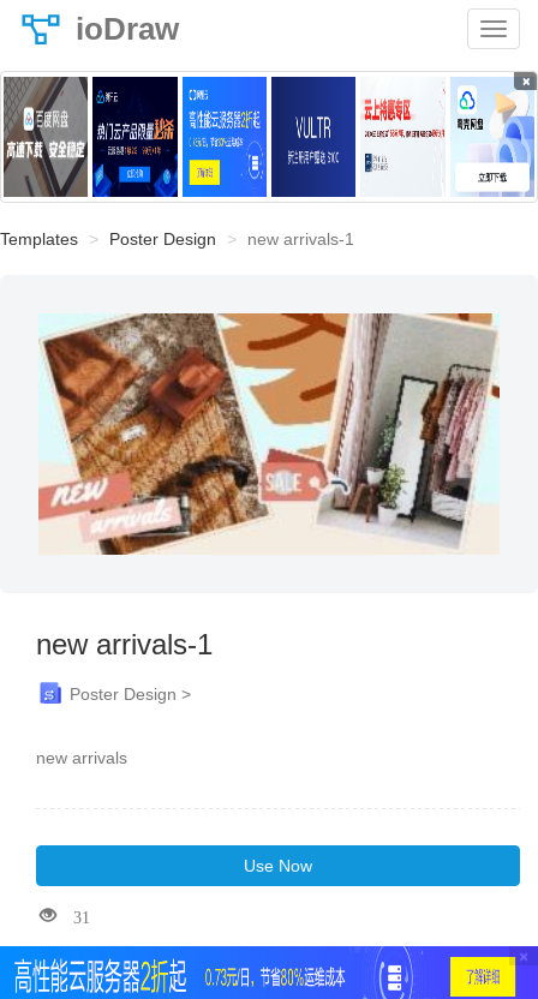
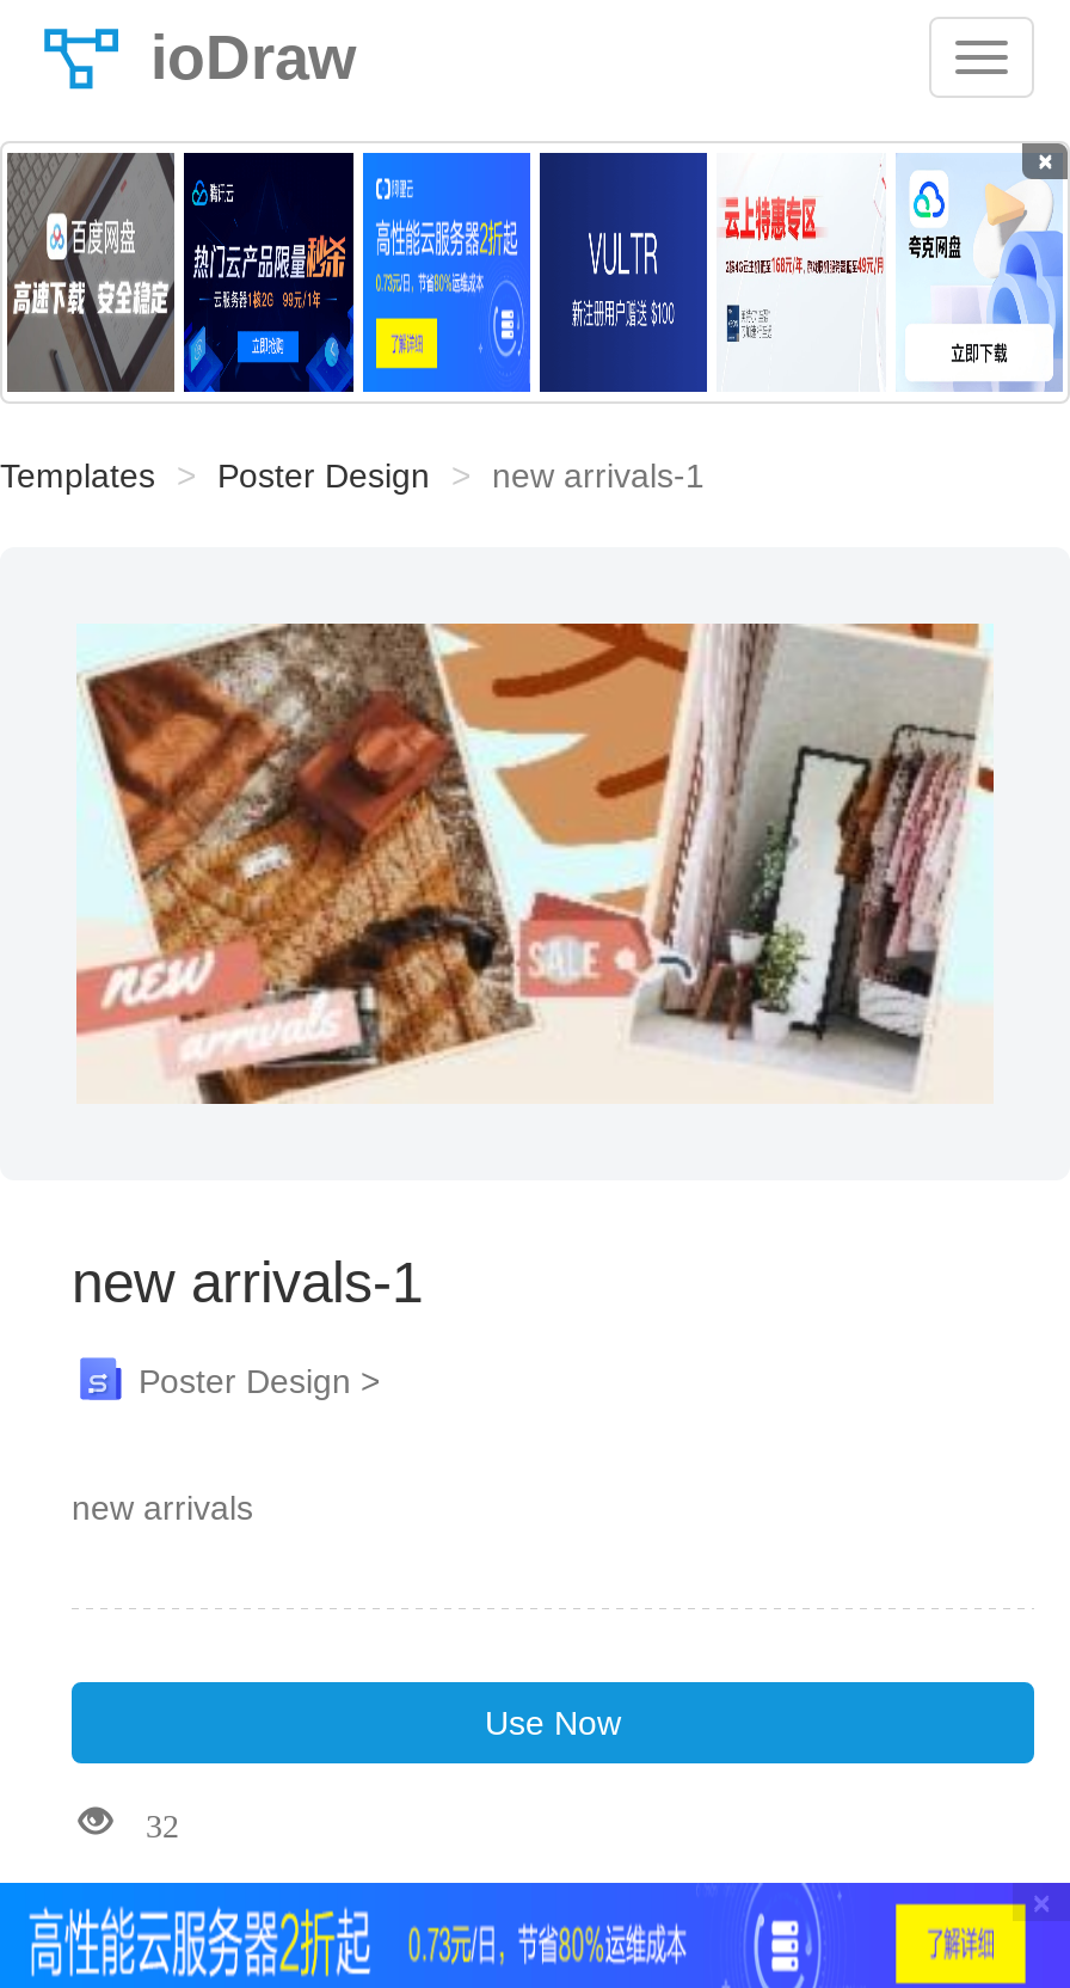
[56,905,90,925] 31 -> [112,1802,179,1840] 32

